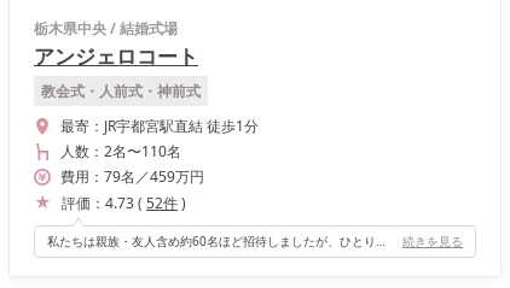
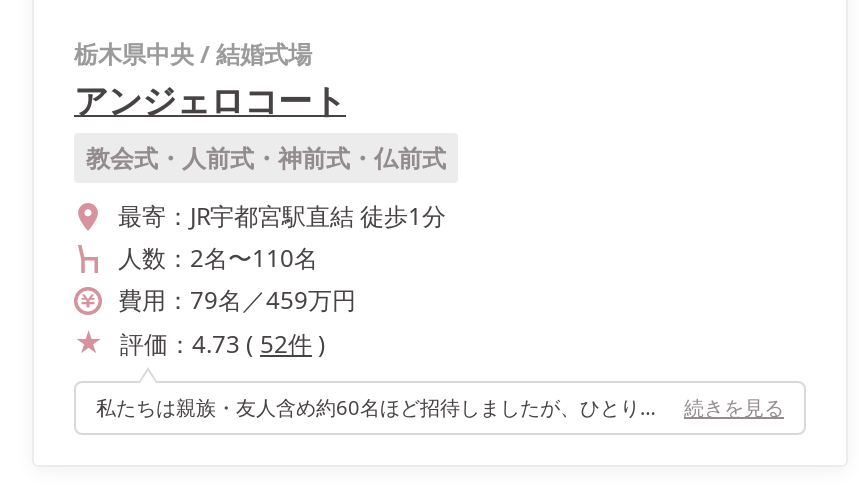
[41,81,201,101] 教会式・人前式・神前式 -> [86,141,446,175] 教会式・人前式・神前式・仏前式

